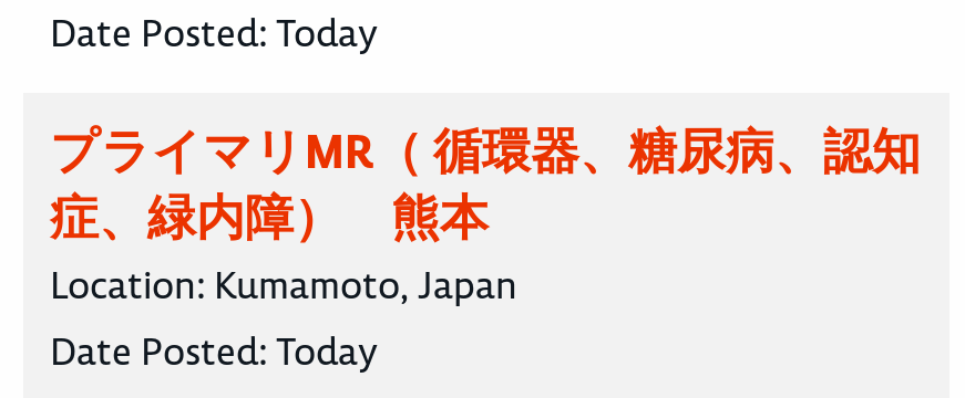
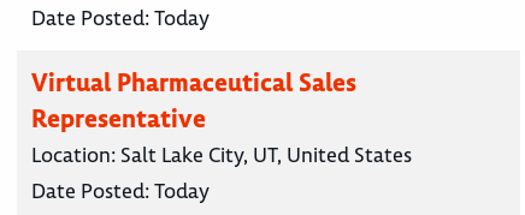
[50,122,921,310] プライマリMR（ 循環器、糖尿病、認知 | 症、緑内障） 熊本 | Location: Kumamoto, Japan -> [31,66,412,168] Virtual Pharmaceutical Sales | Representative | Location: Salt Lake City, UT, United States

